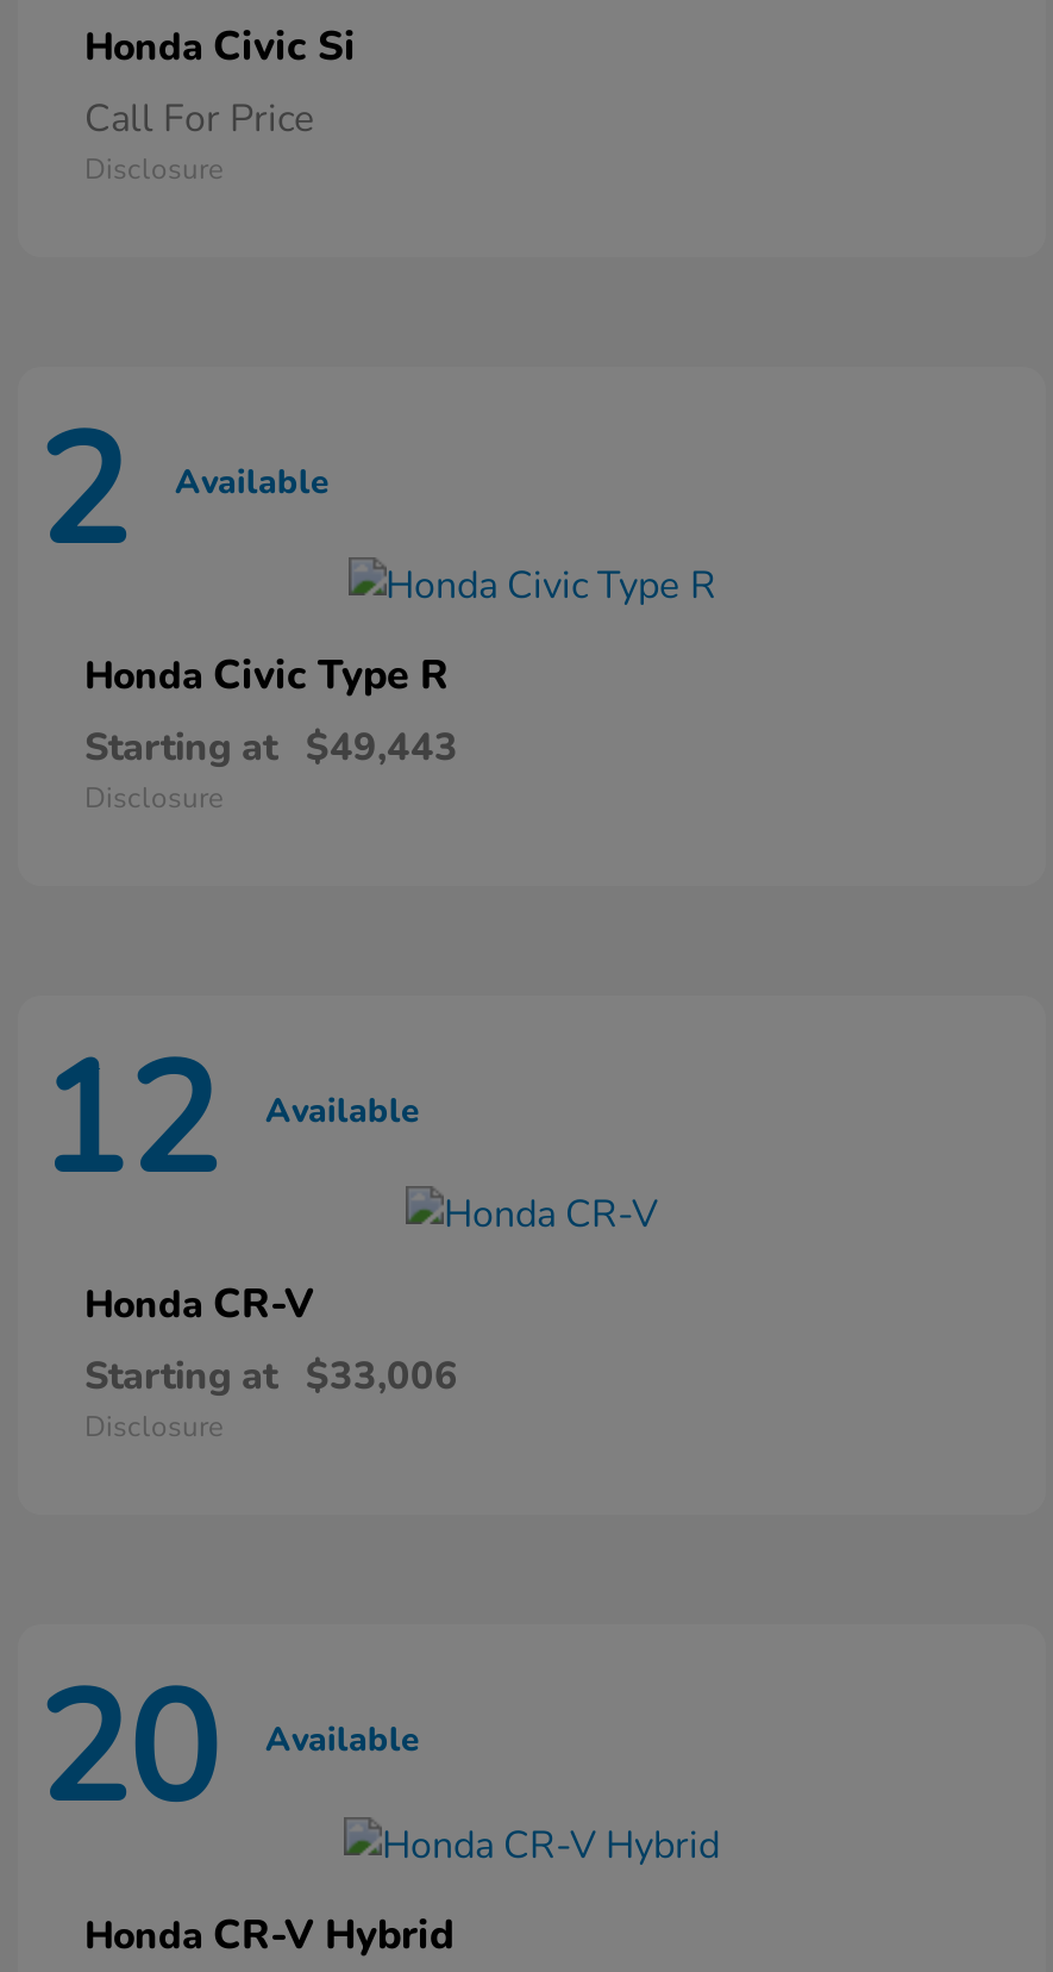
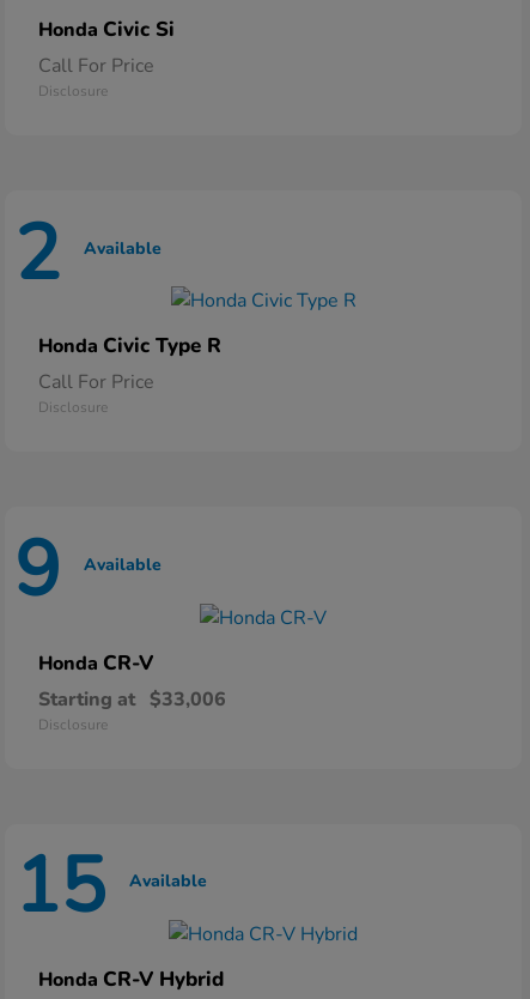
[84,723,458,775] Starting at $49,443 -> [38,369,154,396] Call For Price
[37,1017,420,1226] 12 Available -> [14,517,162,623] 9 Available
[37,1646,420,1855] 20 Available -> [14,834,207,939] 15 Available

